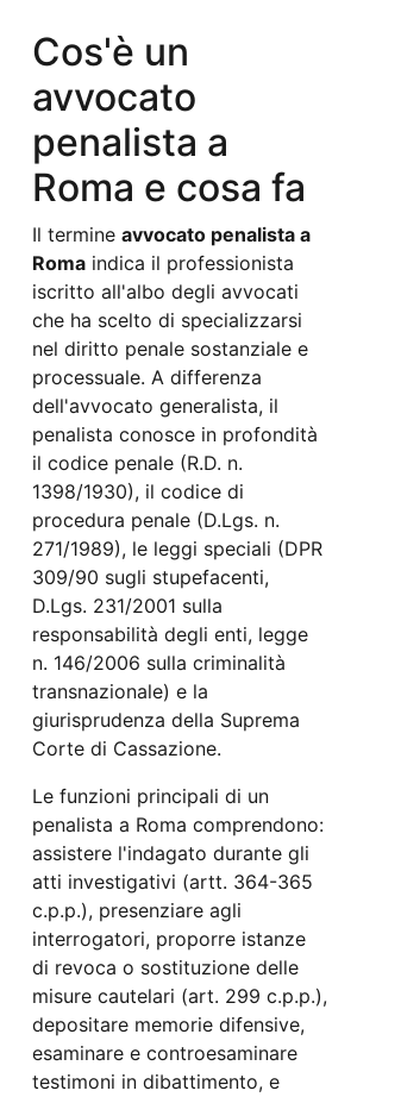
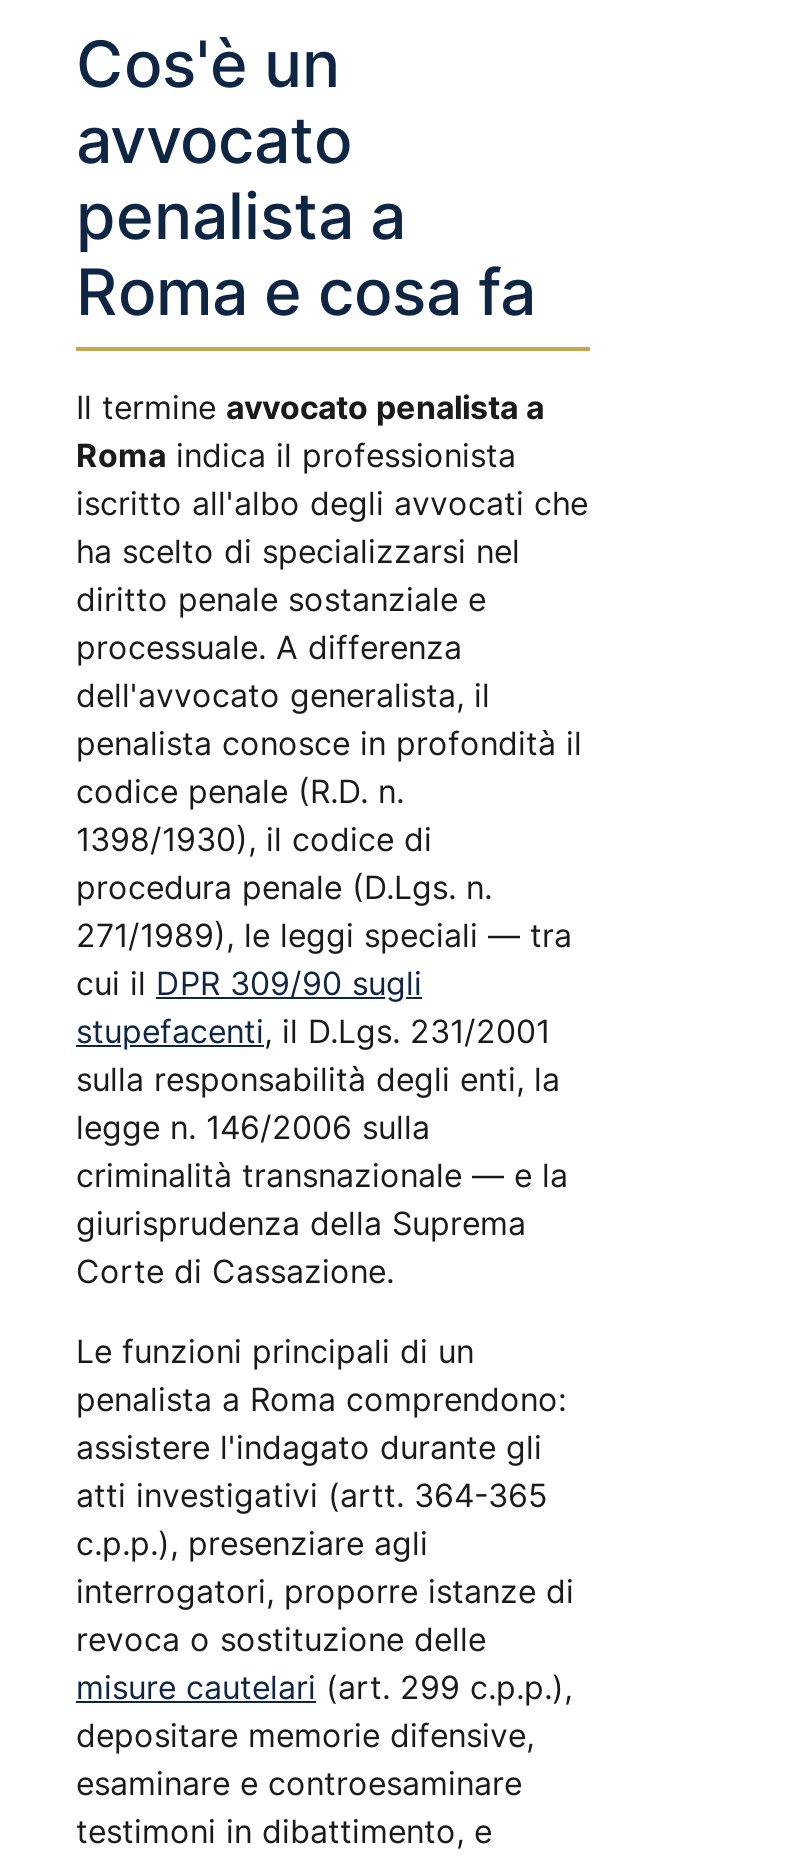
[32,537,322,703] 271/1989), le leggi speciali (DPR | 309/90 sugli stupefacenti, | D.Lgs. 231/2001 sulla | responsabilità degli enti, legge | n. 146/2006 sulla criminalità | transnazionale) e la -> [76,915,572,1195] 271/1989), le leggi speciali — tra | cui il DPR 309/90 sugli | stupefacenti, il D.Lgs. 231/2001 | sulla responsabilità degli enti, la | legge n. 146/2006 sulla | criminalità transnazionale — e la

